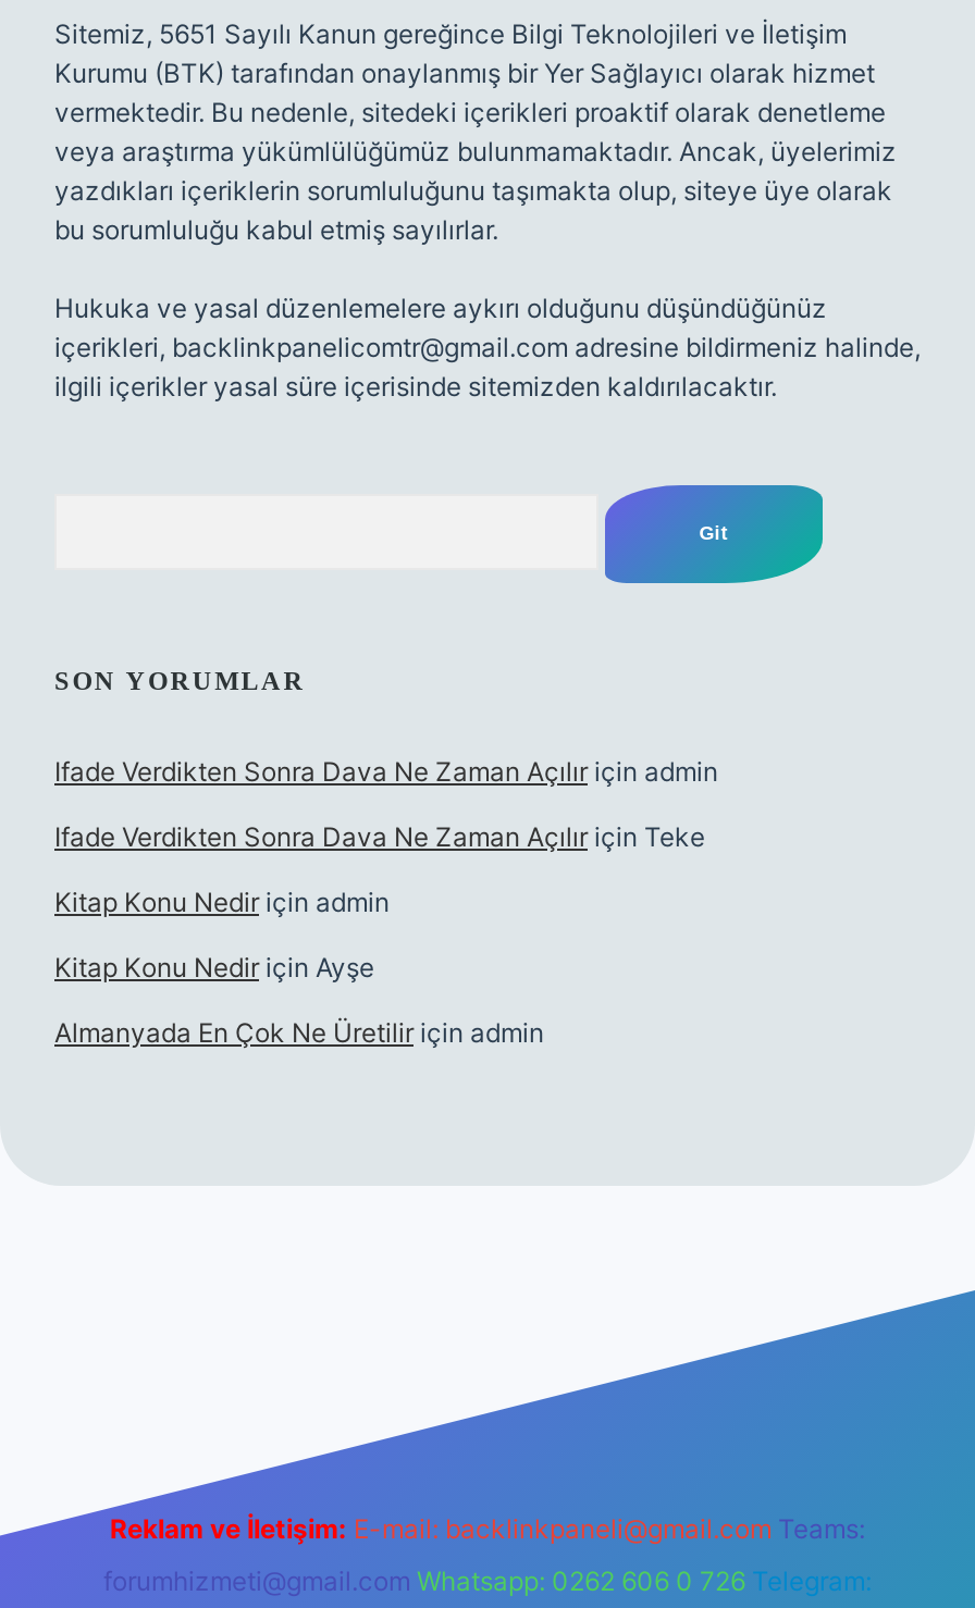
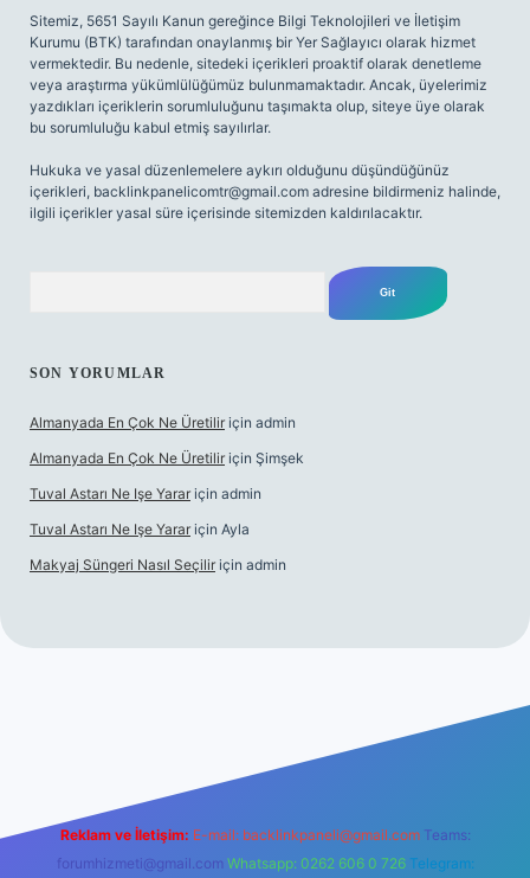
[54,755,718,984] Ifade Verdikten Sonra Dava Ne Zaman Açılır için admin | Ifade Verdikten Sonra Dava Ne Zaman Açılır için Teke | Kitap Konu Nedir için admin | Kitap Konu Nedir için Ayşe -> none
moved [54,1016,544,1049] -> [30,414,296,431]: Almanyada En Çok Ne Üretilir için admin
none -> [30,449,304,573] Almanyada En Çok Ne Üretilir için Şimşek | Tuval Astarı Ne Işe Yarar için admin | Tuval Astarı Ne Işe Yarar için Ayla | Makyaj Süngeri Nasıl Seçilir için admin

